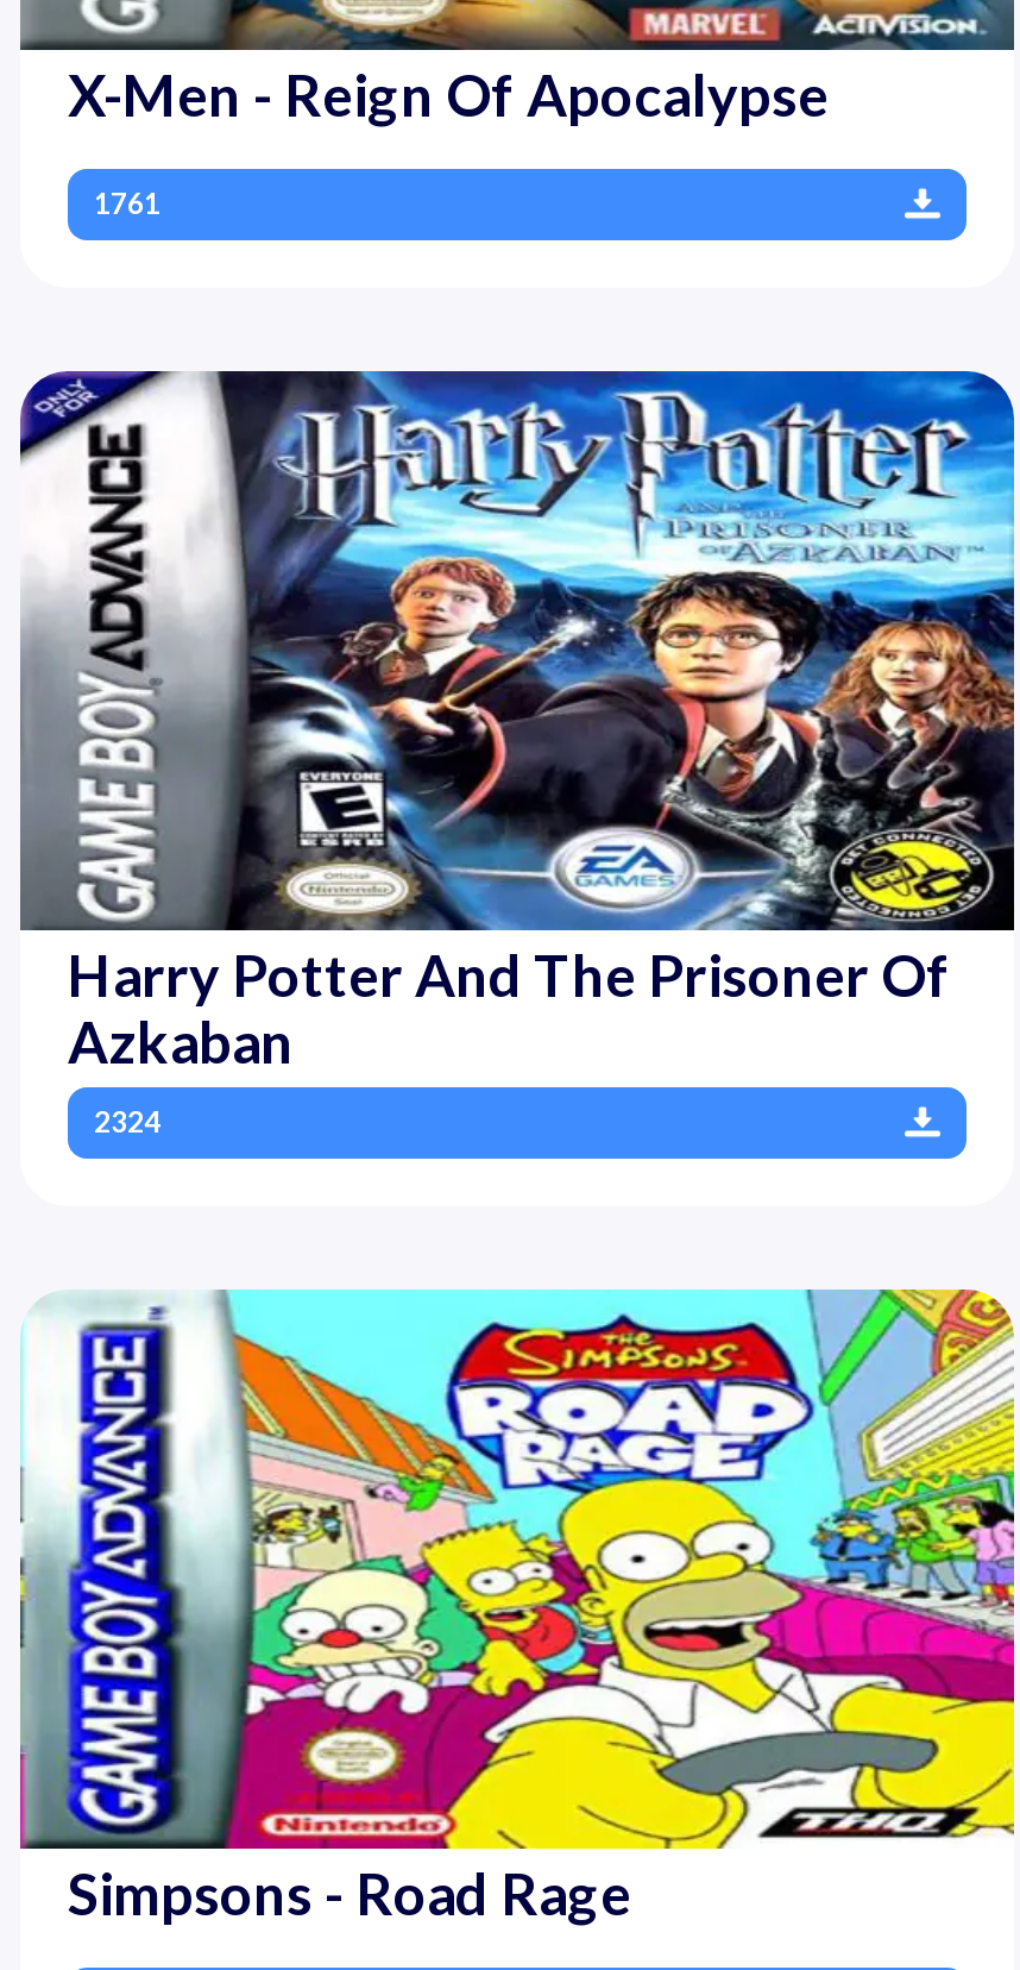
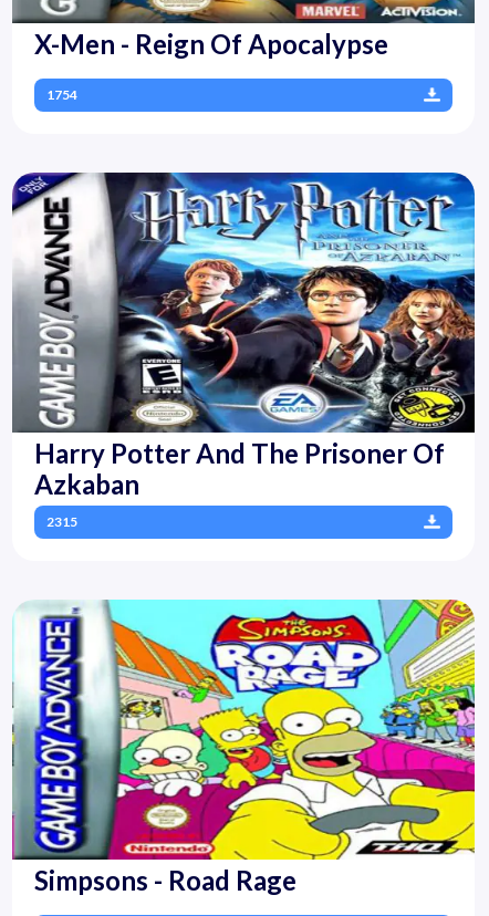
[94,185,160,221] 1761 -> [46,86,77,103] 1754
[94,1103,160,1139] 2324 -> [46,513,77,530] 2315

